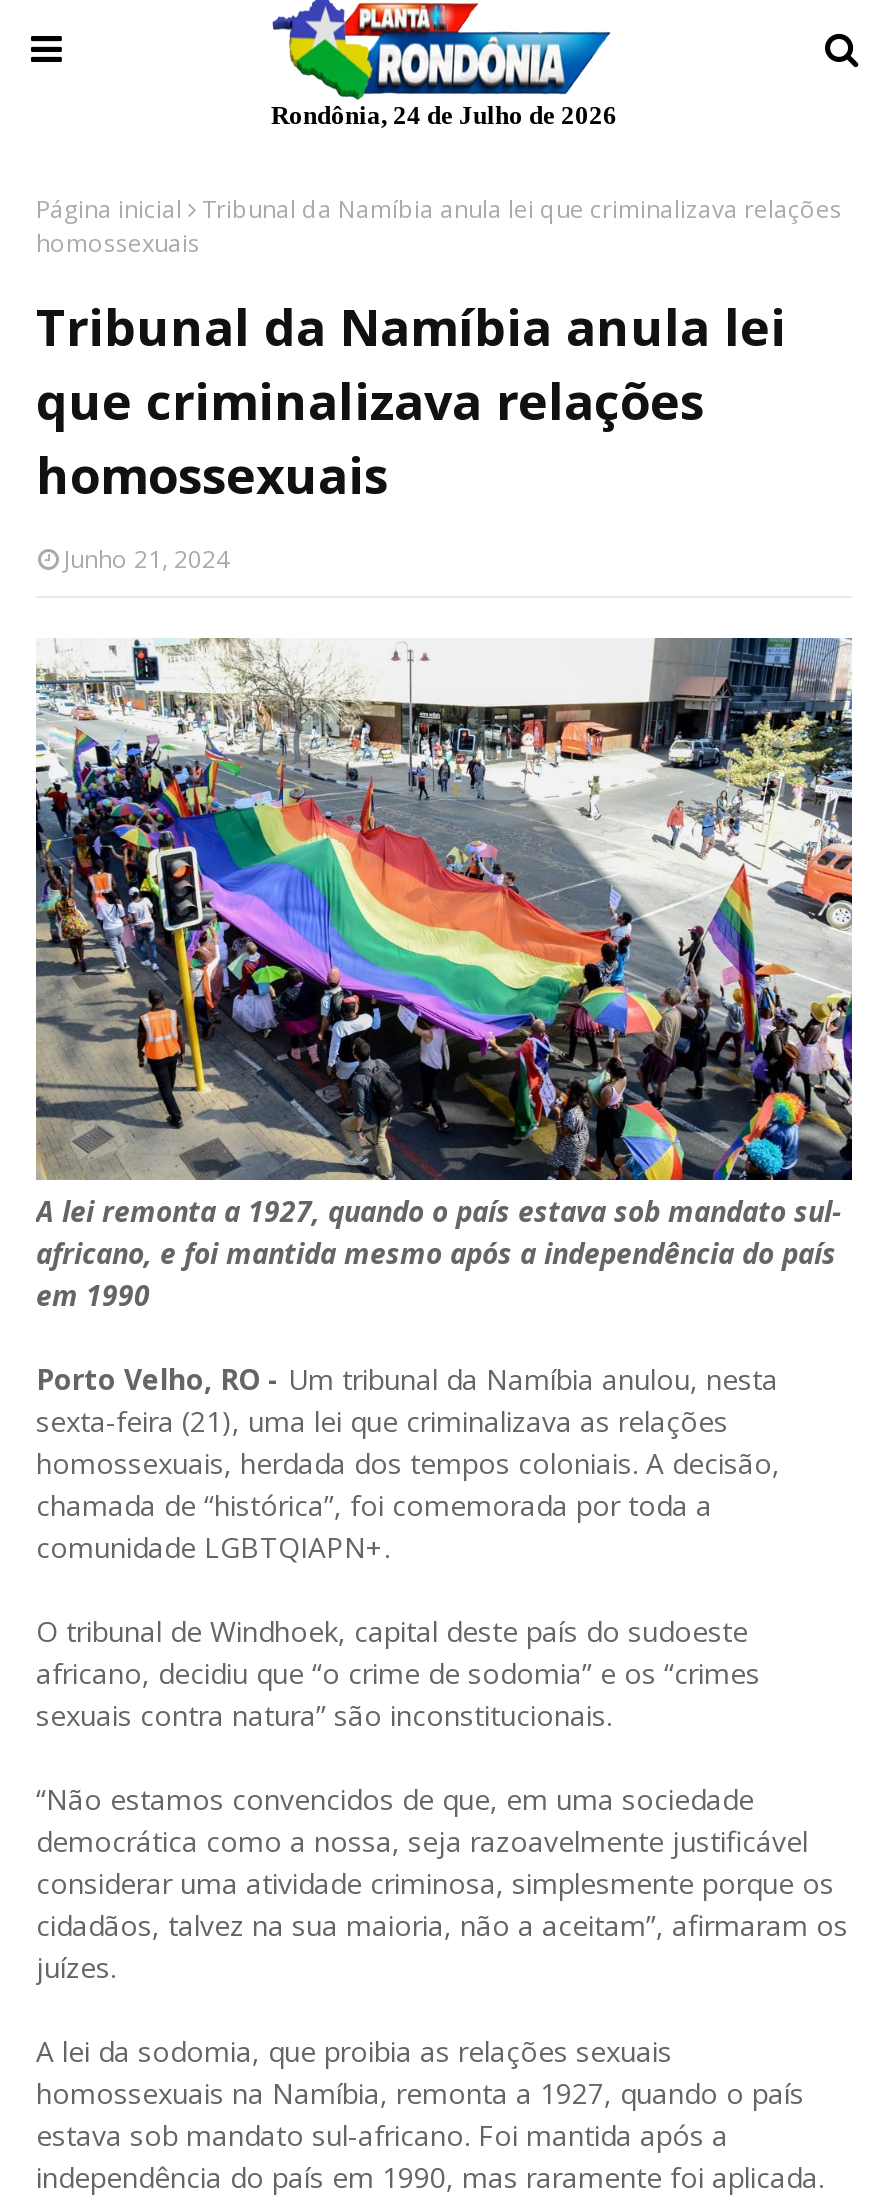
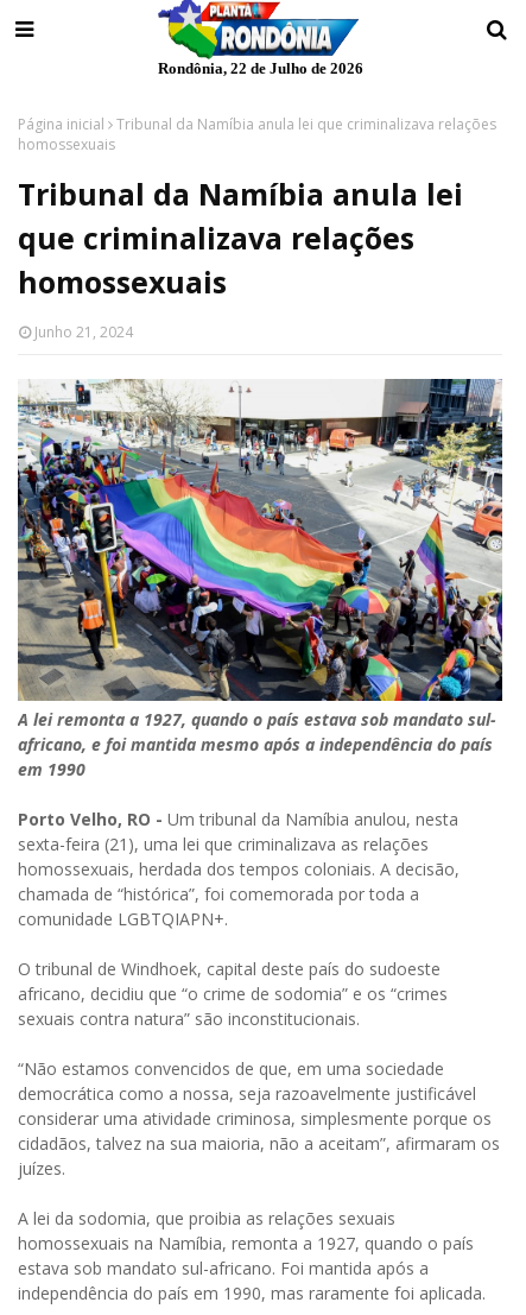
[271,100,617,130] Rondônia, 24 de Julho de 2026 -> [157,59,363,77] Rondônia, 22 de Julho de 2026

